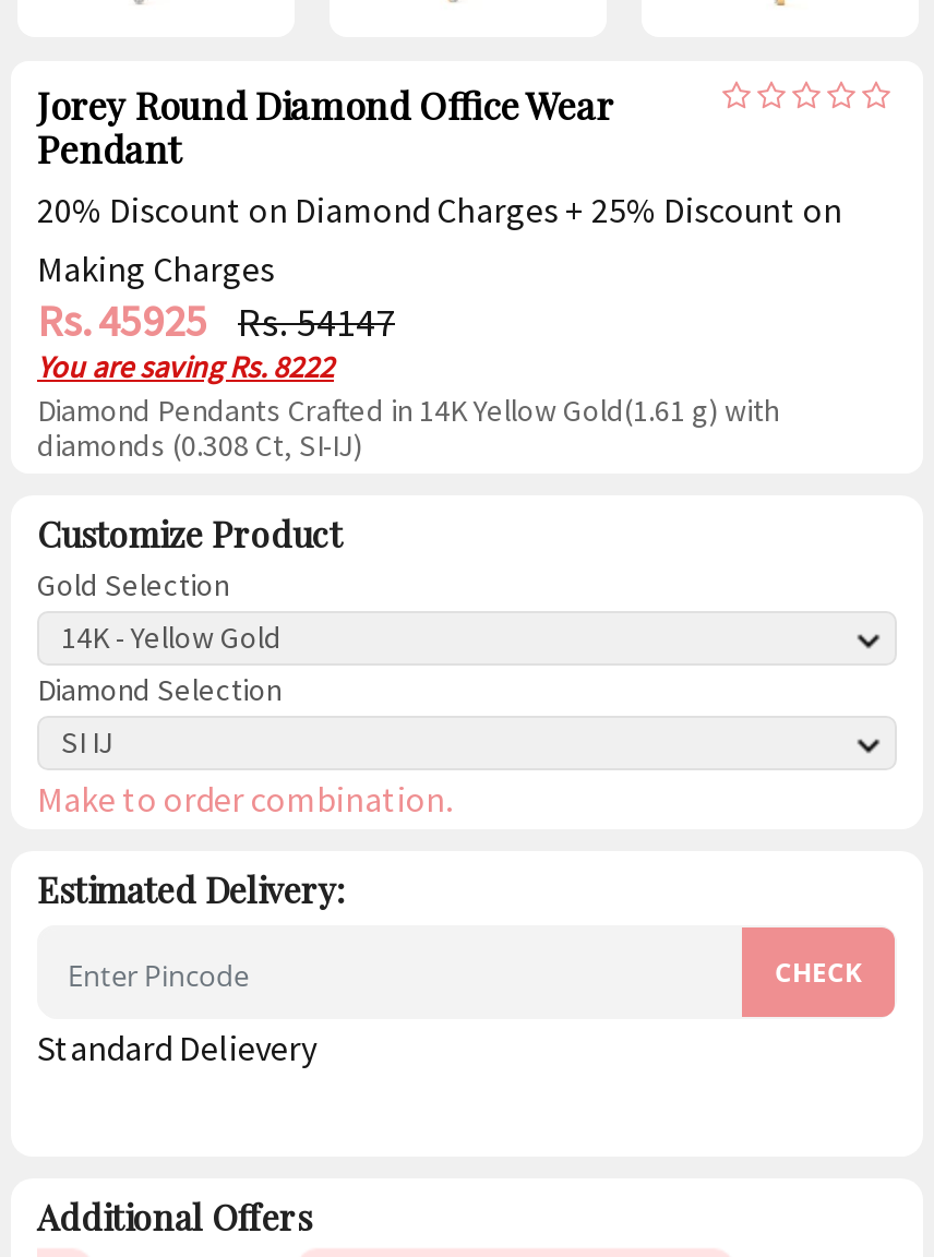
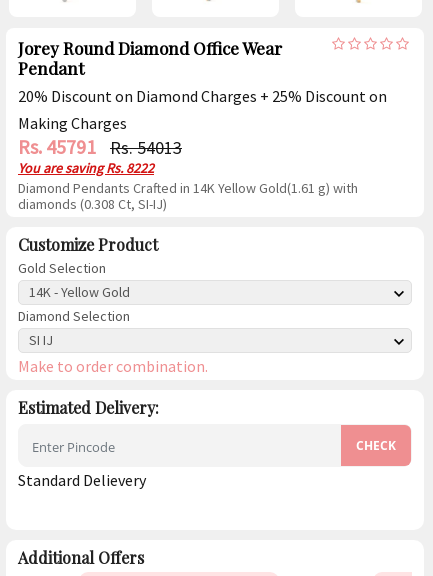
[37,292,207,347] Rs. 45925 -> [18,134,96,159] Rs. 45791
[238,297,395,347] Rs. 54147 -> [110,136,182,159] Rs. 54013

